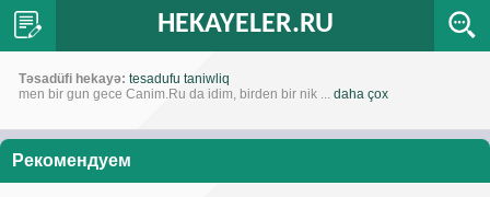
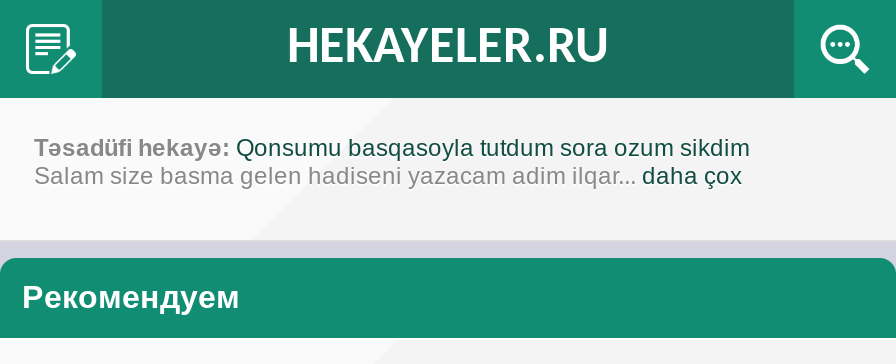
[19,71,388,102] Təsadüfi hekayə: tesadufu taniwliq | men bir gun gece Canim.Ru da idim, birden bir nik ... daha çox -> [34,134,750,190] Təsadüfi hekayə: Qonsumu basqasoyla tutdum sora ozum sikdim | Salam size basma gelen hadiseni yazacam adim ilqar... daha çox

